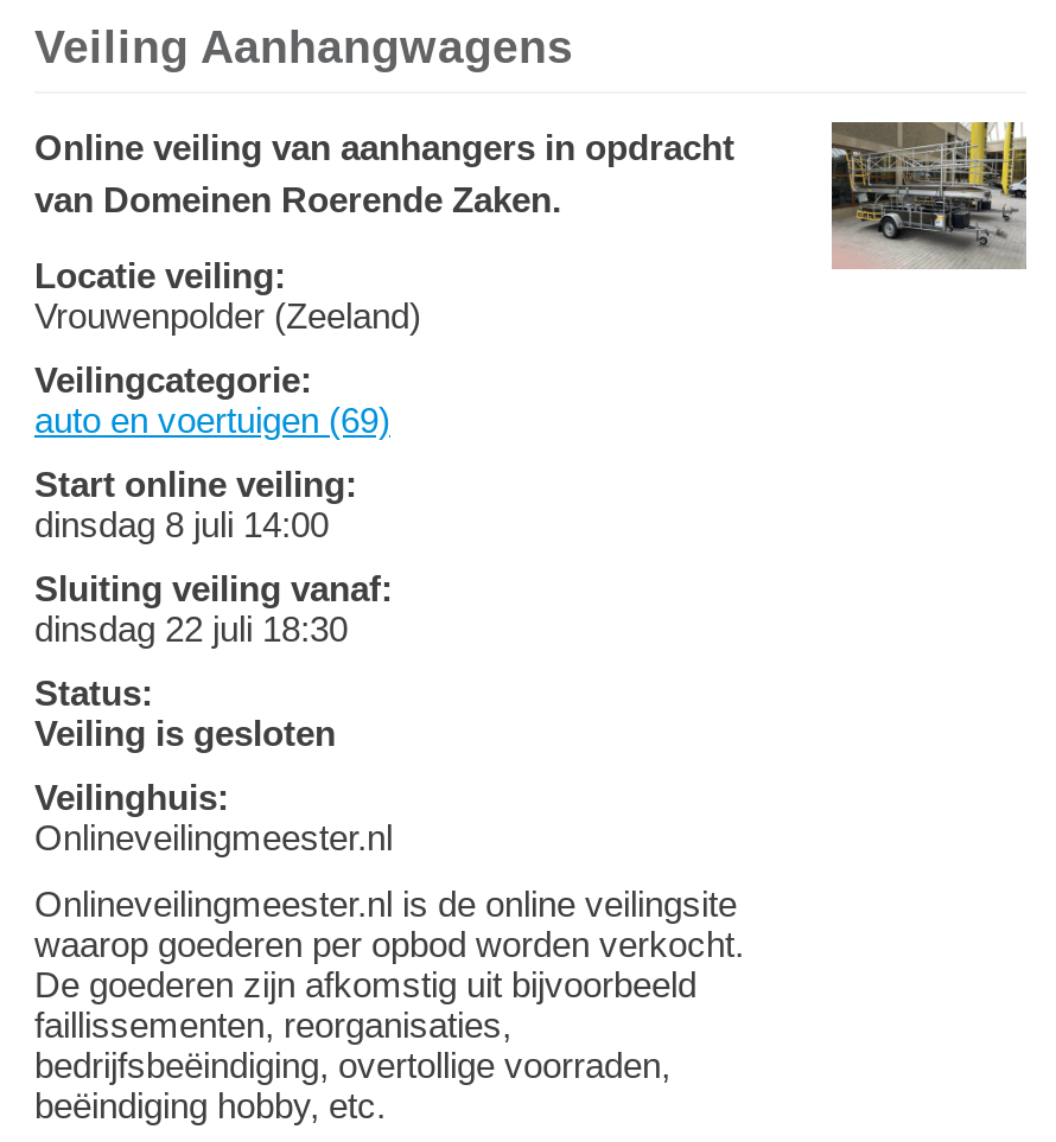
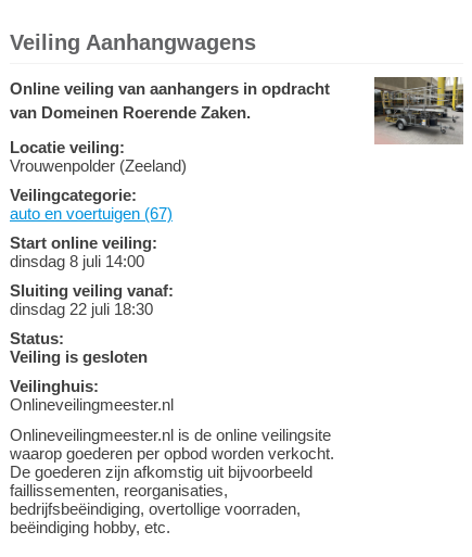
[34,400,390,440] auto en voertuigen (69) -> [10,204,173,223] auto en voertuigen (67)

